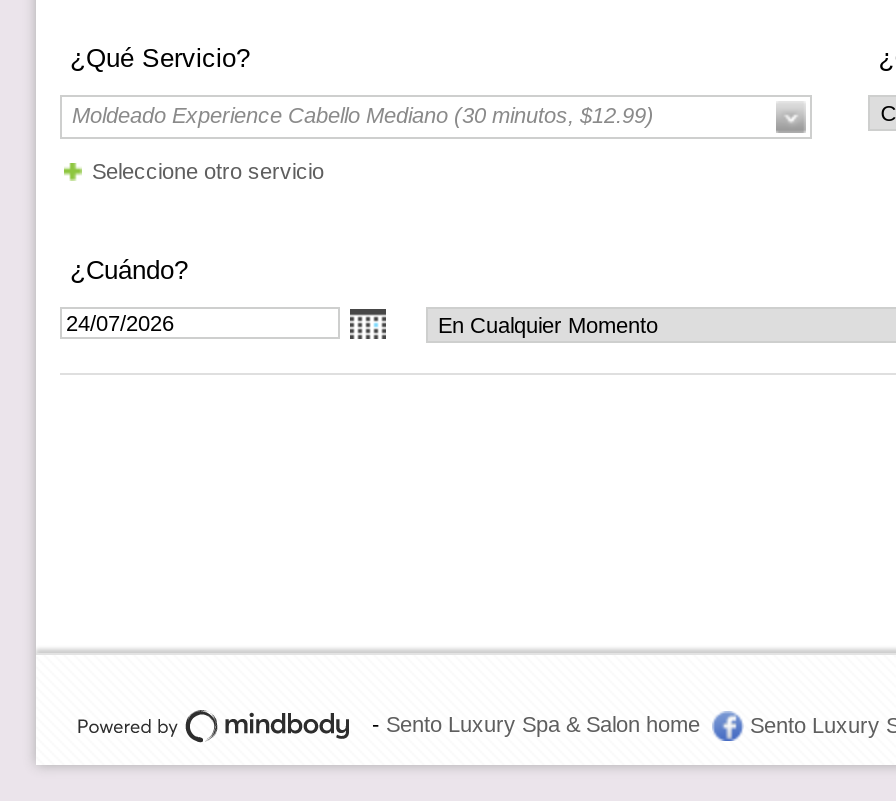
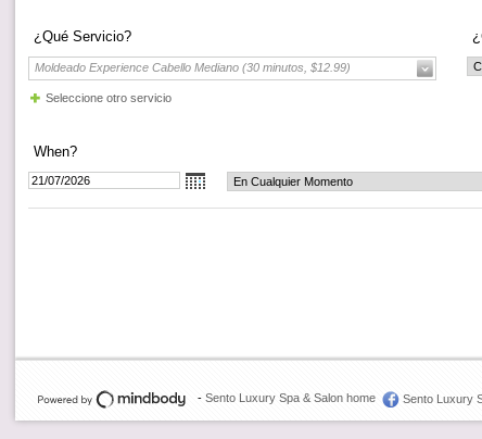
[70,255,188,285] ¿Cuándo? -> [34,143,77,160] When?

